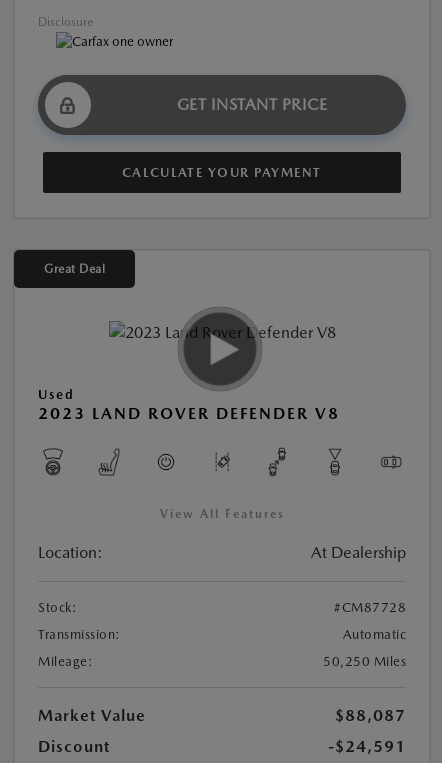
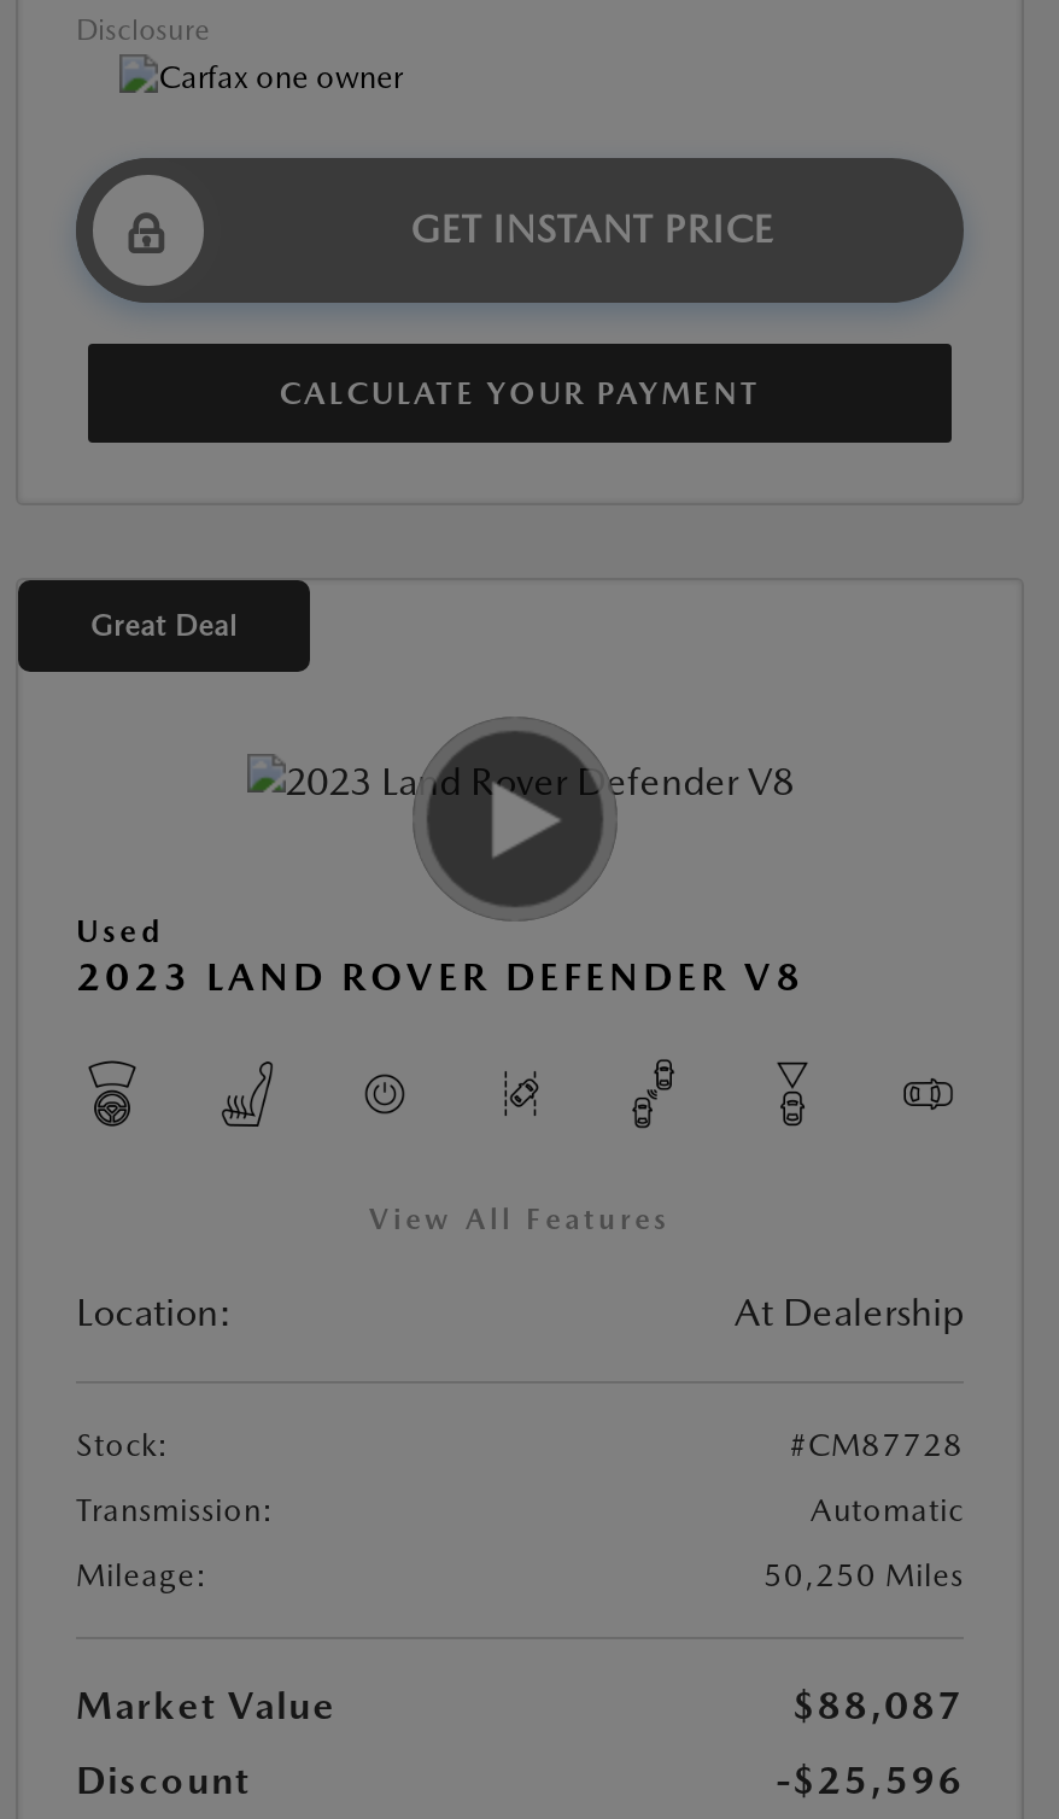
[328,737,406,756] -$24,591 -> [776,1757,964,1803] -$25,596

